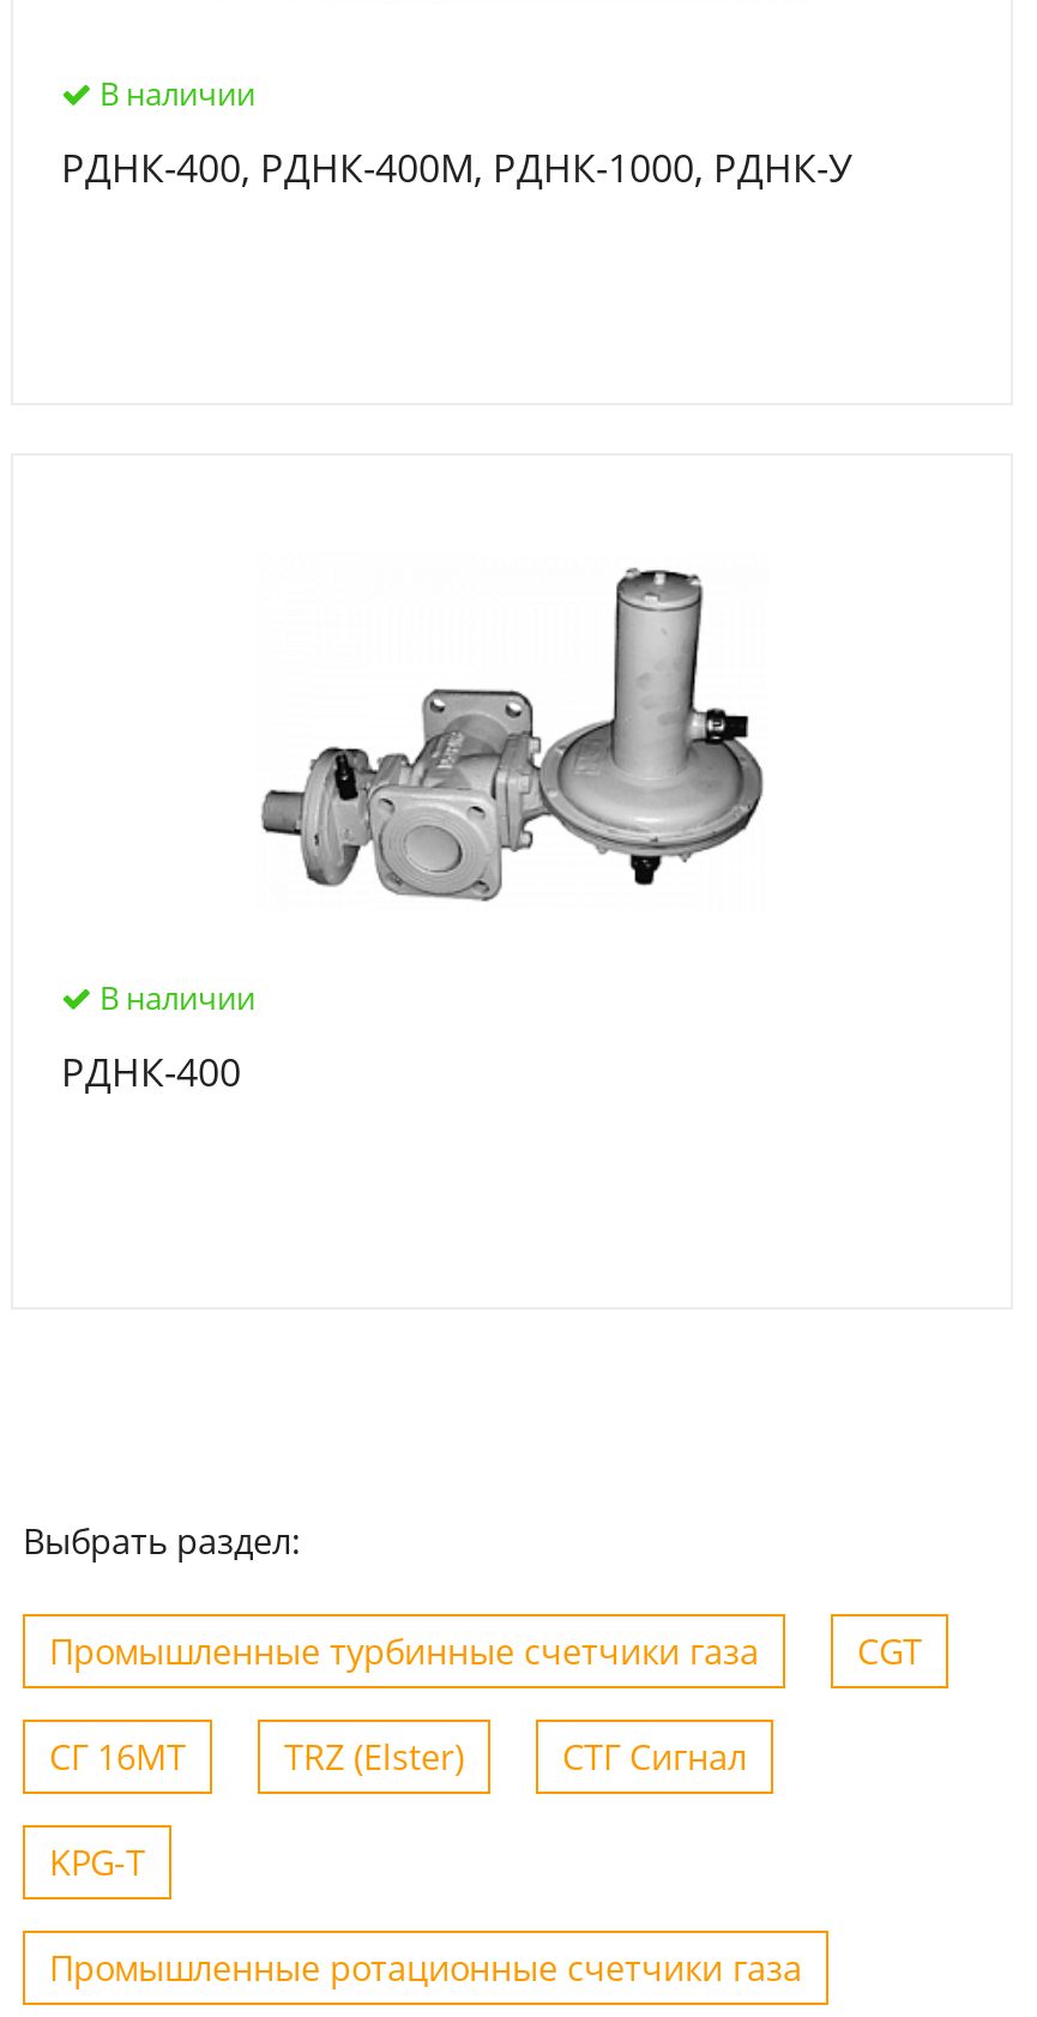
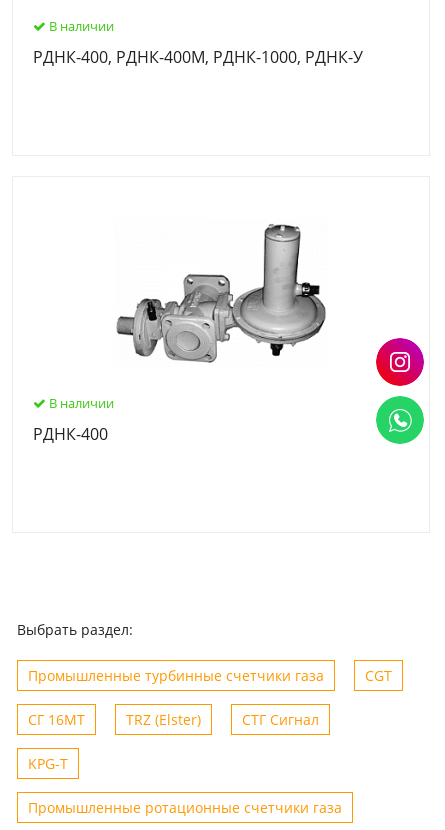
none -> [375,337,425,387] [image]
none -> [375,395,425,445] [image]

